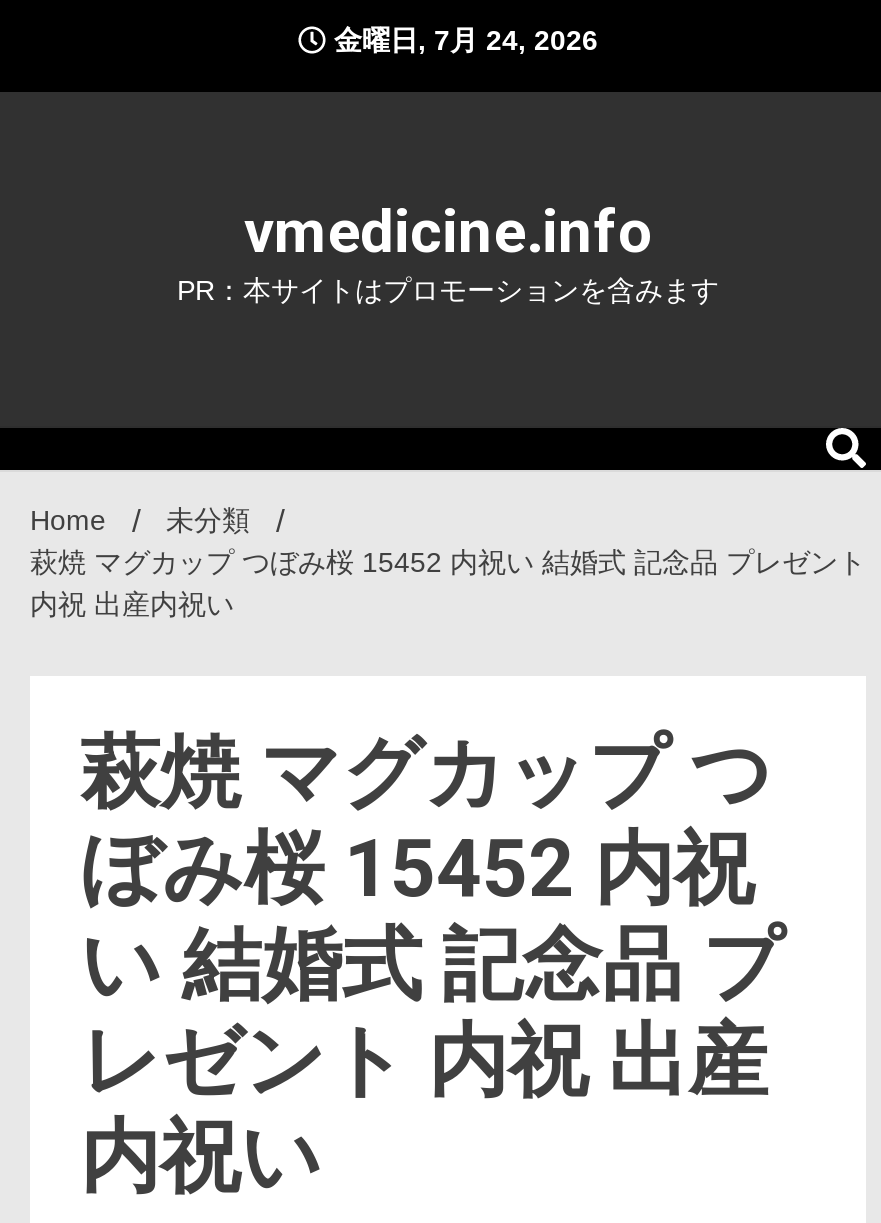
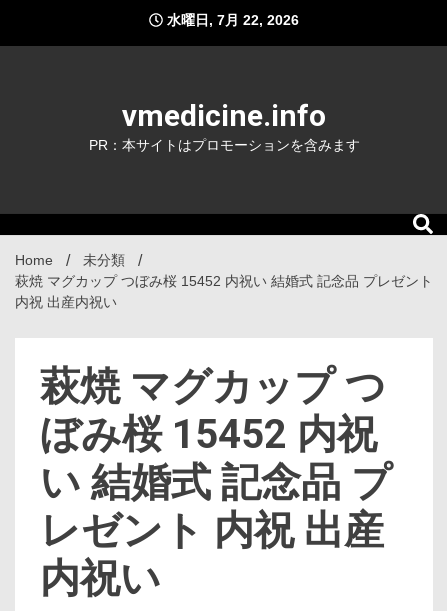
[326,24,598,56] 金曜日, 7月 24, 2026 -> [163,12,299,28] 水曜日, 7月 22, 2026

